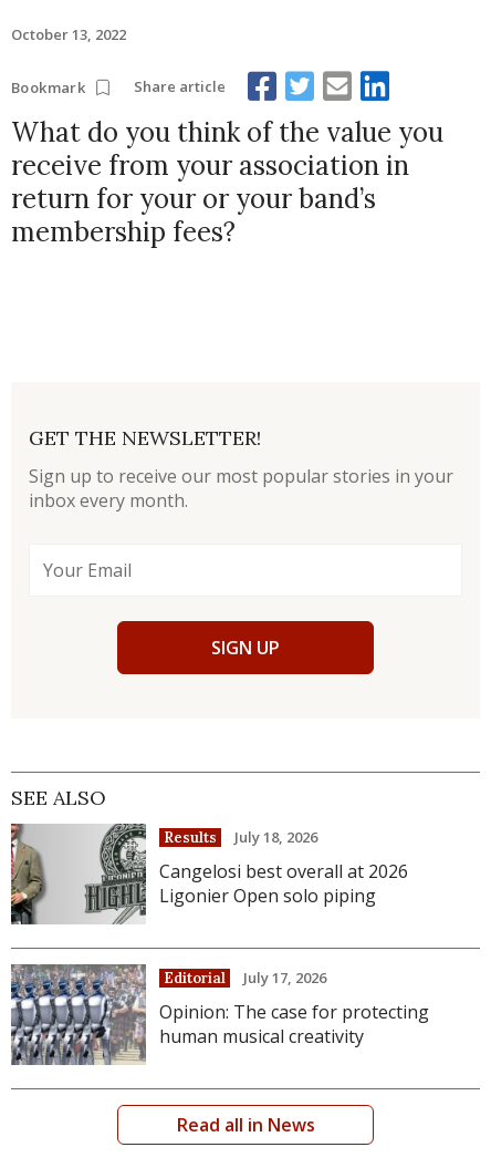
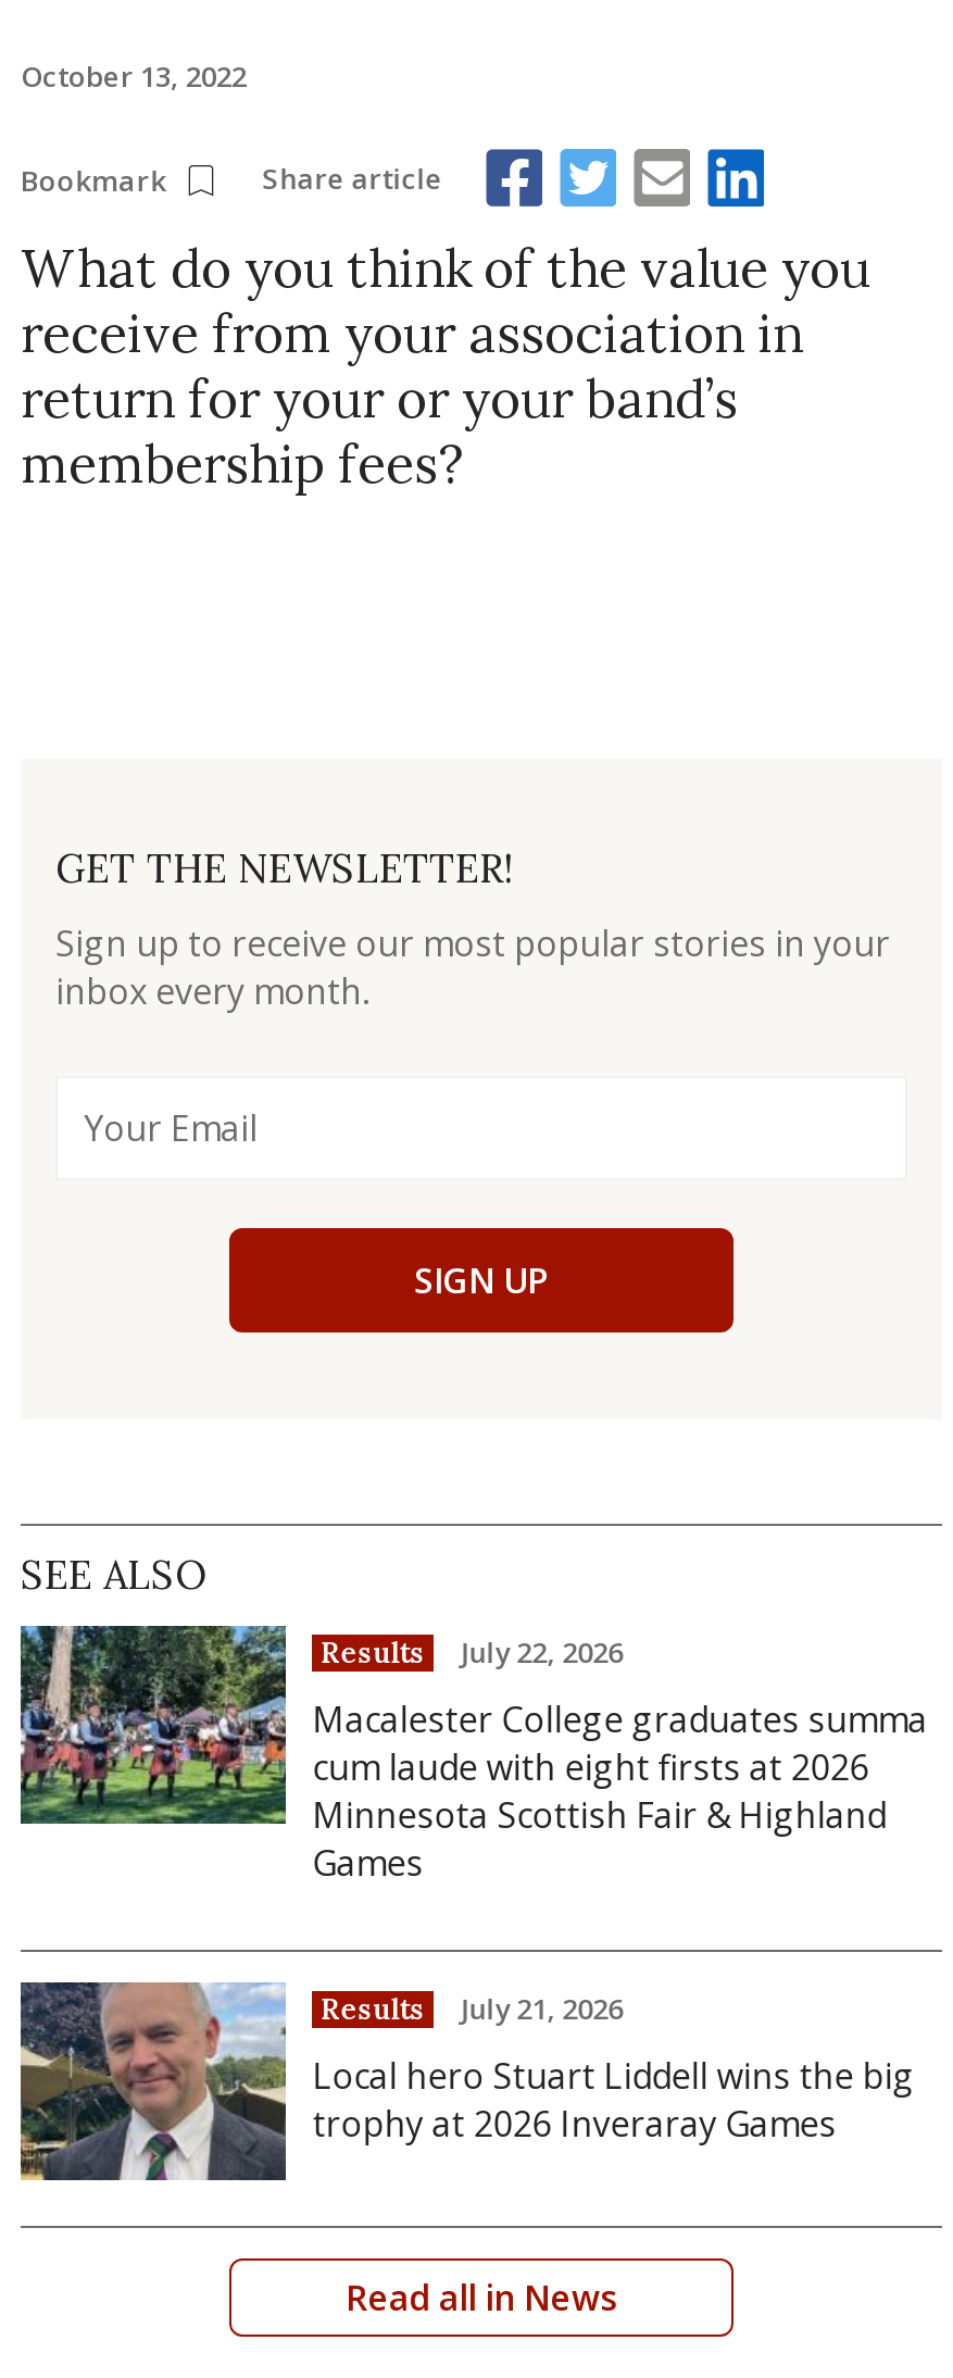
[10,823,408,924] [image] | Cangelosi best overall at 2026 | Ligonier Open solo piping -> [18,1624,927,1887] [image] | Macalester College graduates summa | cum laude with eight firsts at 2026 | Minnesota Scottish Fair & Highland | Games
[164,827,318,847] Results July 18, 2026 -> [321,1633,623,1672] Results July 22, 2026
[11,964,429,1066] [image] | Opinion: The case for protecting | human musical creativity -> [21,1982,914,2182] [image] | Local hero Stuart Liddell wins the big | trophy at 2026 Inveraray Games
[164,968,326,988] Editorial | July 17, 2026 -> [321,1990,623,2029] Results | July 21, 2026

